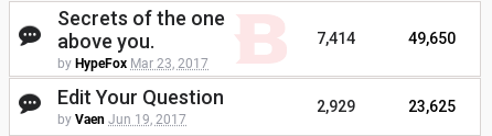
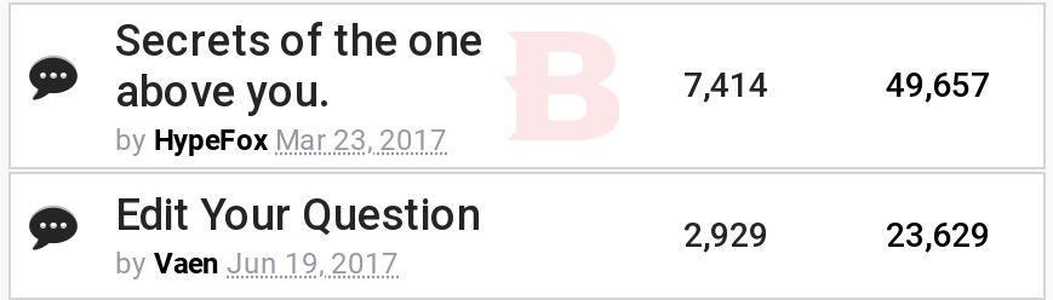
[408,30,456,47] 49,650 -> [886,66,990,105] 49,657
[408,98,456,115] 23,625 -> [886,216,990,255] 23,629

